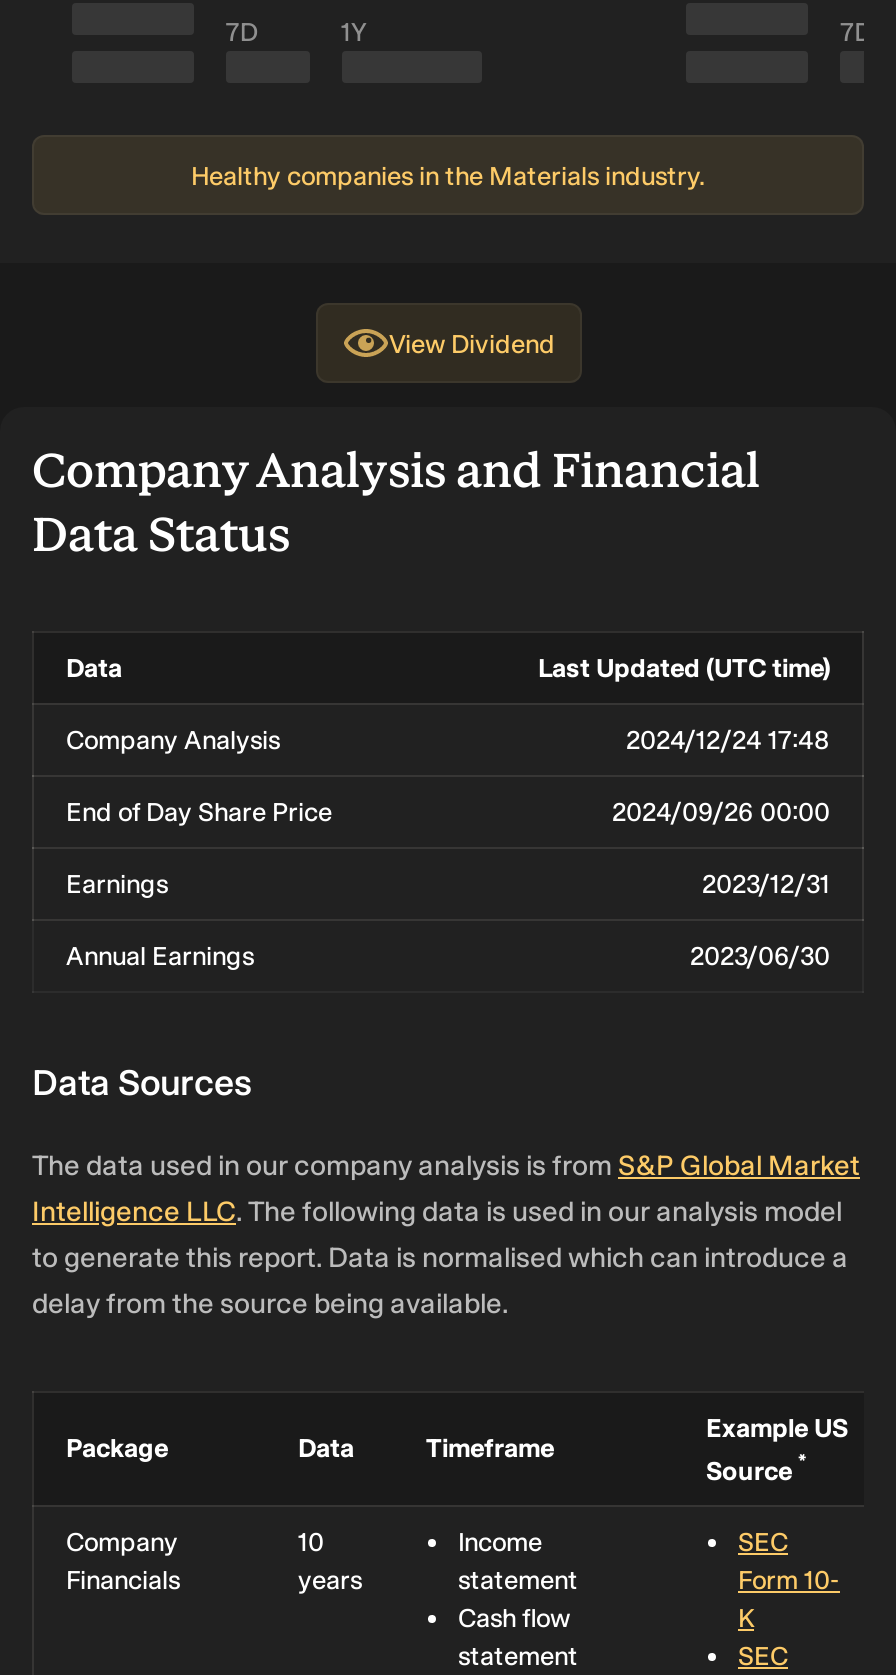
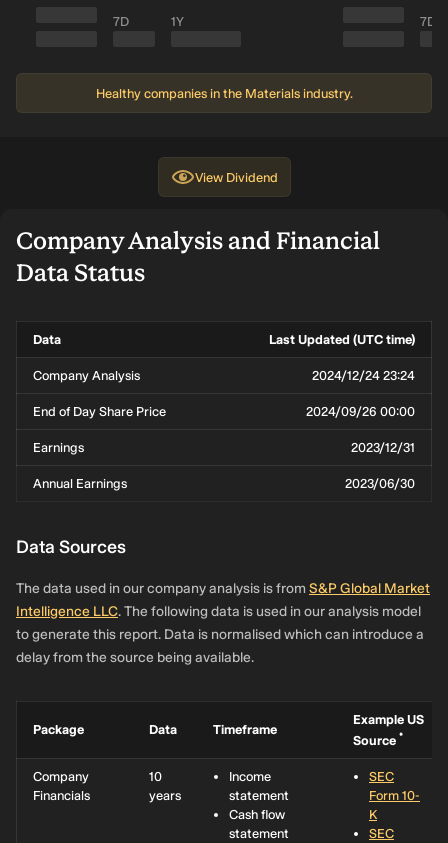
[626,725,830,755] 2024/12/24 17:48 -> [312,368,415,383] 2024/12/24 23:24

